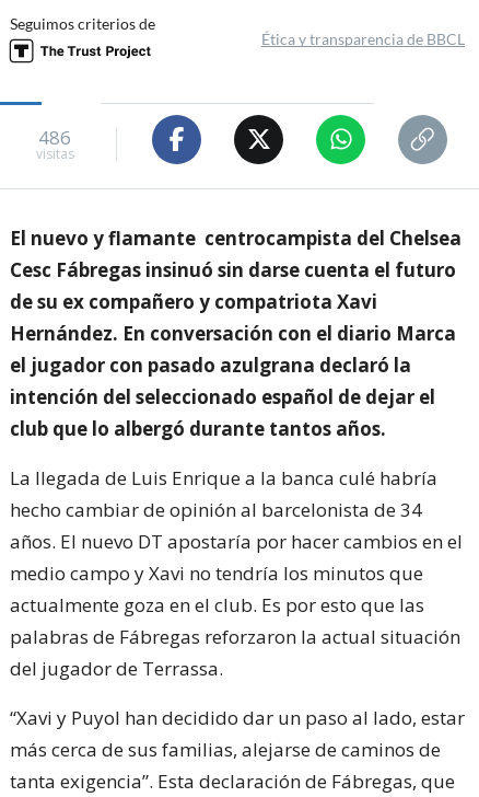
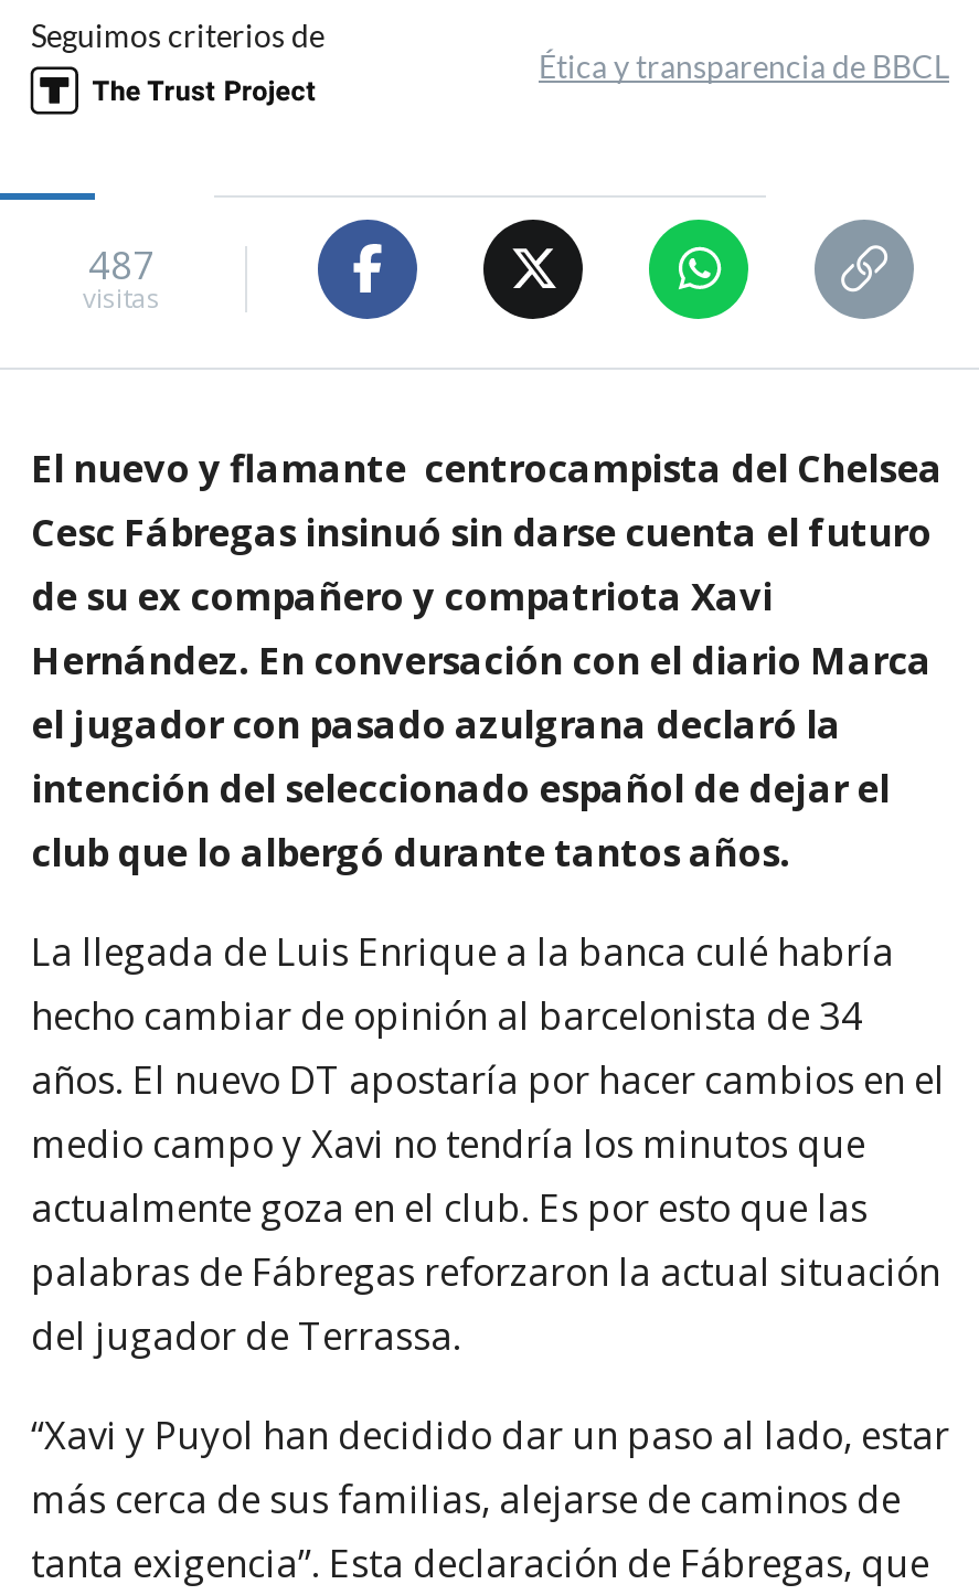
[38,125,71,150] 486 -> [88,240,155,291] 487

